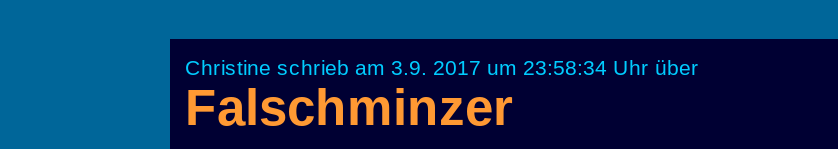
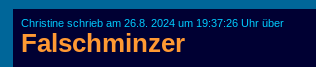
[185,55,699,79] Christine schrieb am 3.9. 2017 um 23:58:34 Uhr über -> [20,17,283,29] Christine schrieb am 26.8. 2024 um 19:37:26 Uhr über

